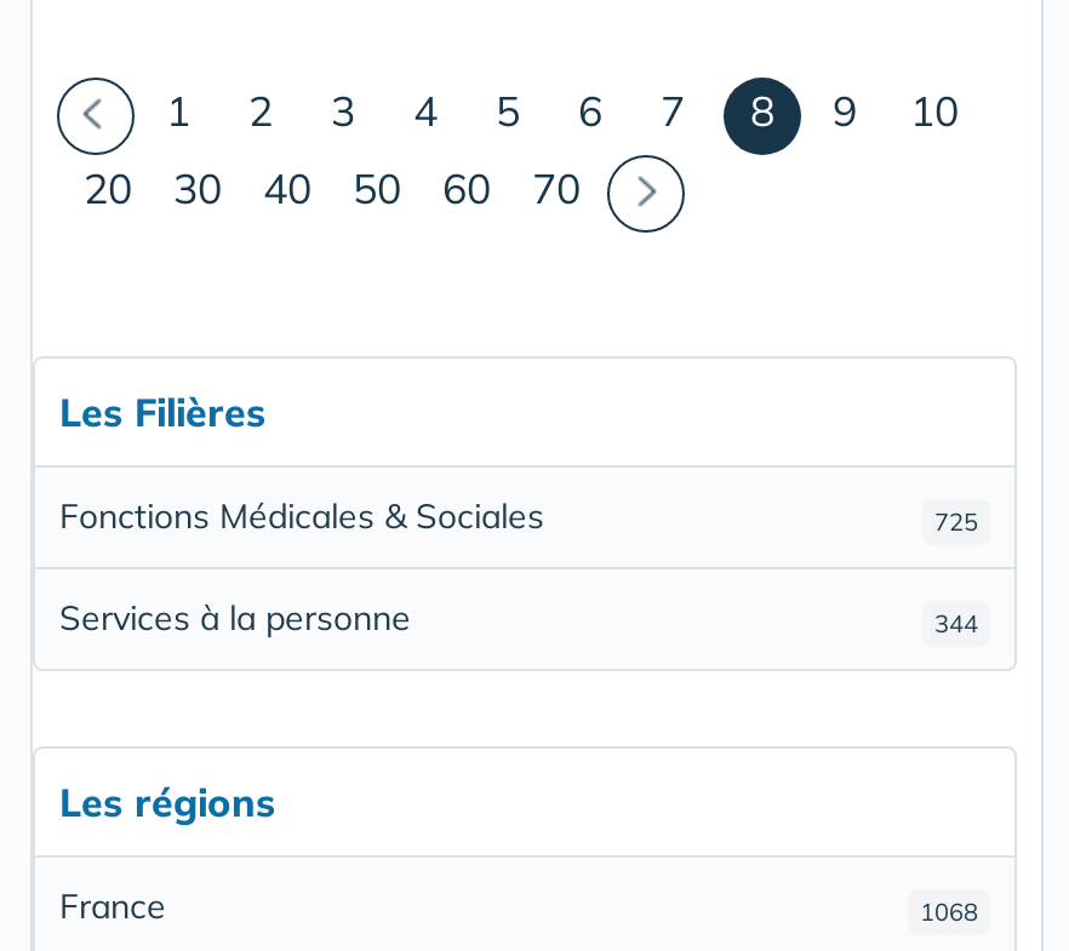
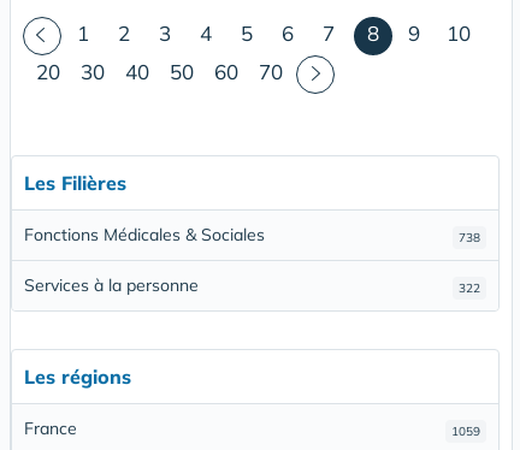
[934,506,978,537] 725 -> [459,230,480,245] 738
[934,608,978,639] 344 -> [459,280,480,296] 322
[920,896,978,927] 1068 -> [451,423,480,439] 1059

